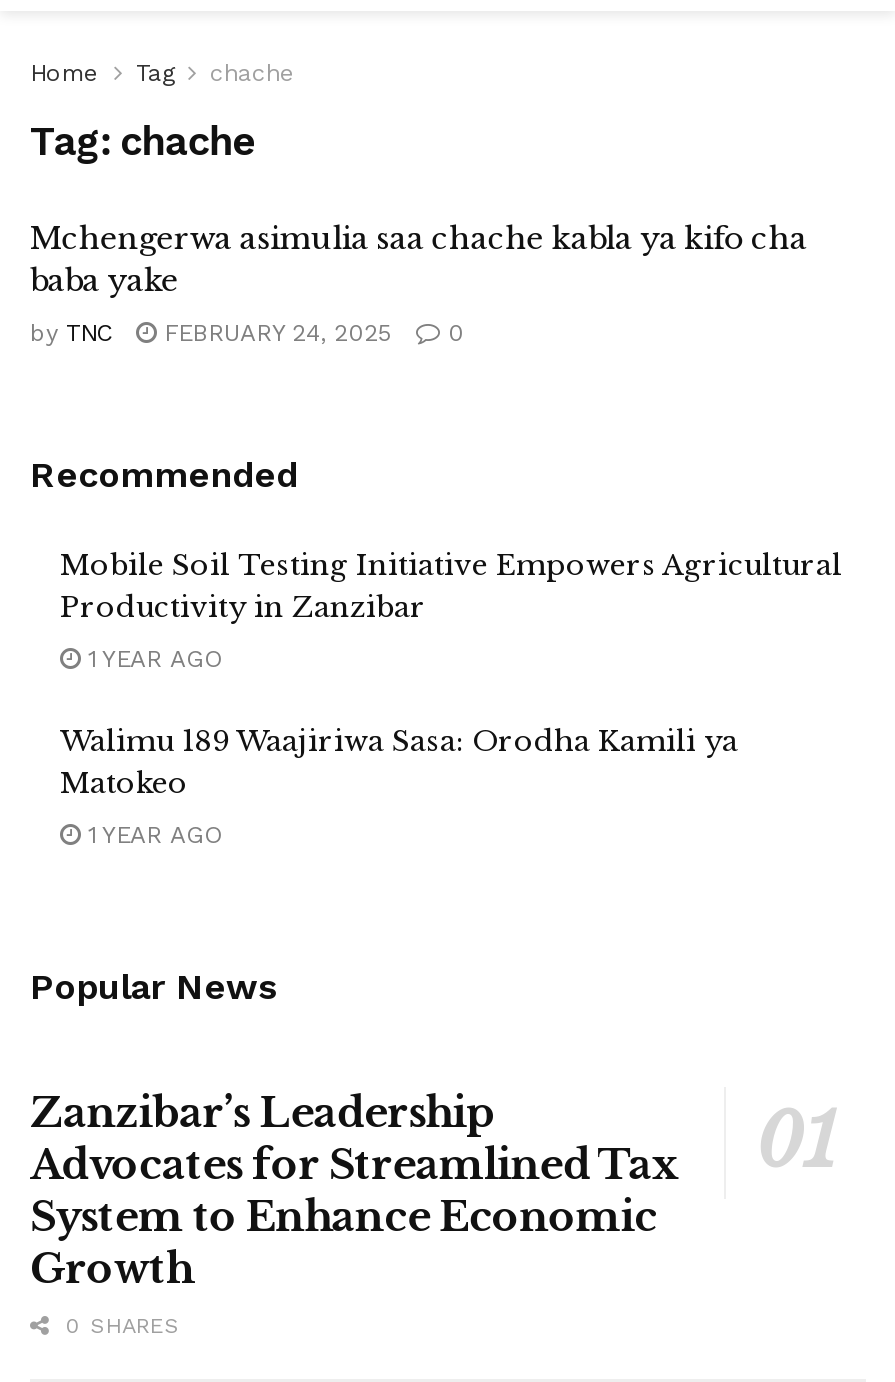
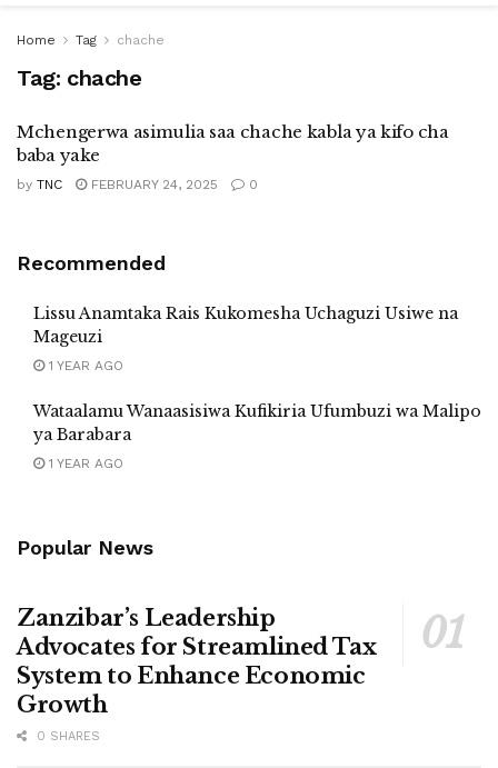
[60,547,842,625] Mobile Soil Testing Initiative Empowers Agricultural | Productivity in Zanzibar -> [33,303,458,347] Lissu Anamtaka Rais Kukomesha Uchaguzi Usiwe na | Mageuzi
[60,723,738,801] Walimu 189 Waajiriwa Sasa: Orodha Kamili ya | Matokeo -> [33,401,481,445] Wataalamu Wanaasisiwa Kufikiria Ufumbuzi wa Malipo | ya Barabara

